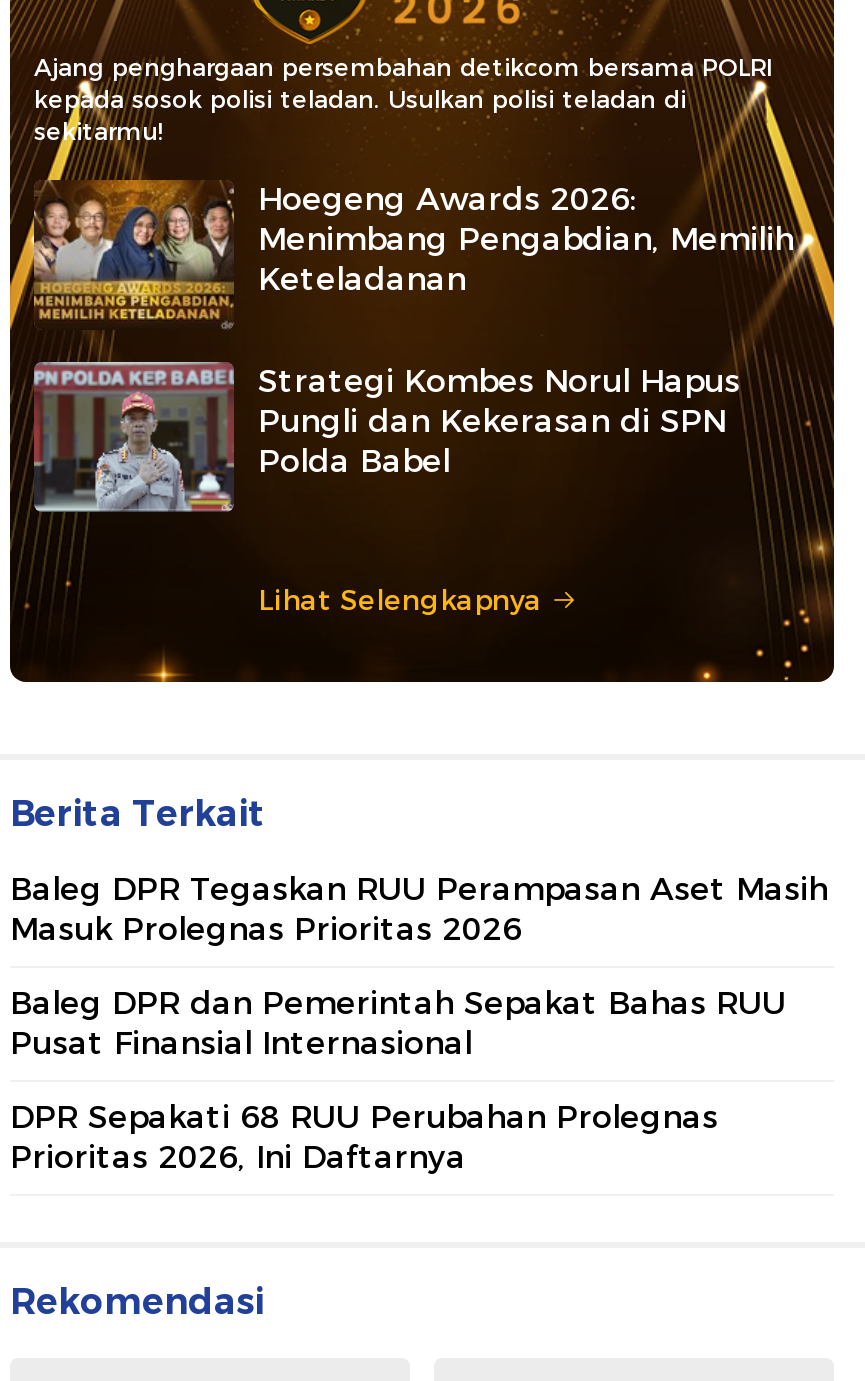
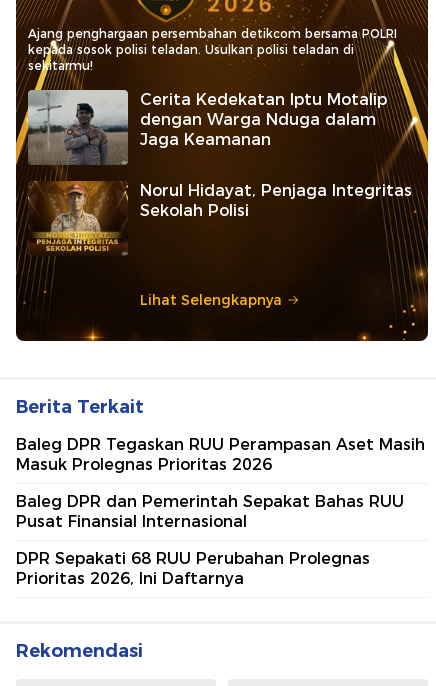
[32,178,794,328] [image] | Hoegeng Awards 2026: | Menimbang Pengabdian, Memilih | Keteladanan -> [27,89,387,165] [image] | Cerita Kedekatan Iptu Motalip | dengan Warga Nduga dalam | Jaga Keamanan
[32,360,740,514] [image] | Strategi Kombes Norul Hapus | Pungli dan Kekerasan di SPN | Polda Babel -> [28,180,412,256] [image] | Norul Hidayat, Penjaga Integritas | Sekolah Polisi

